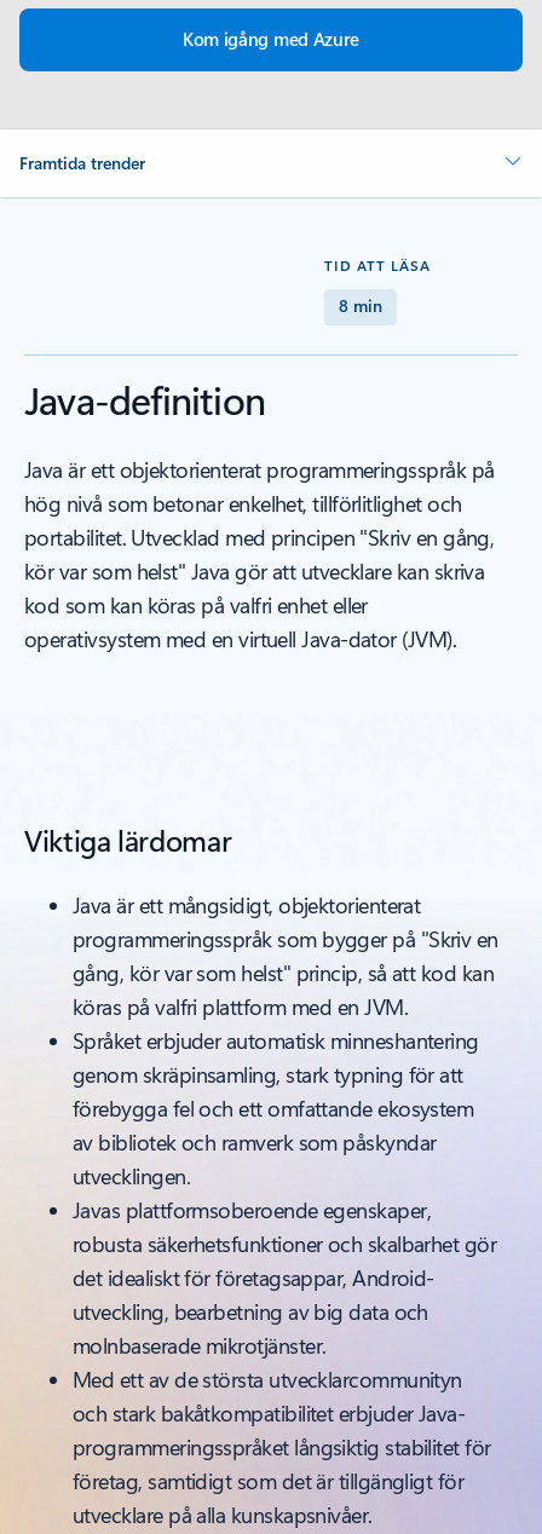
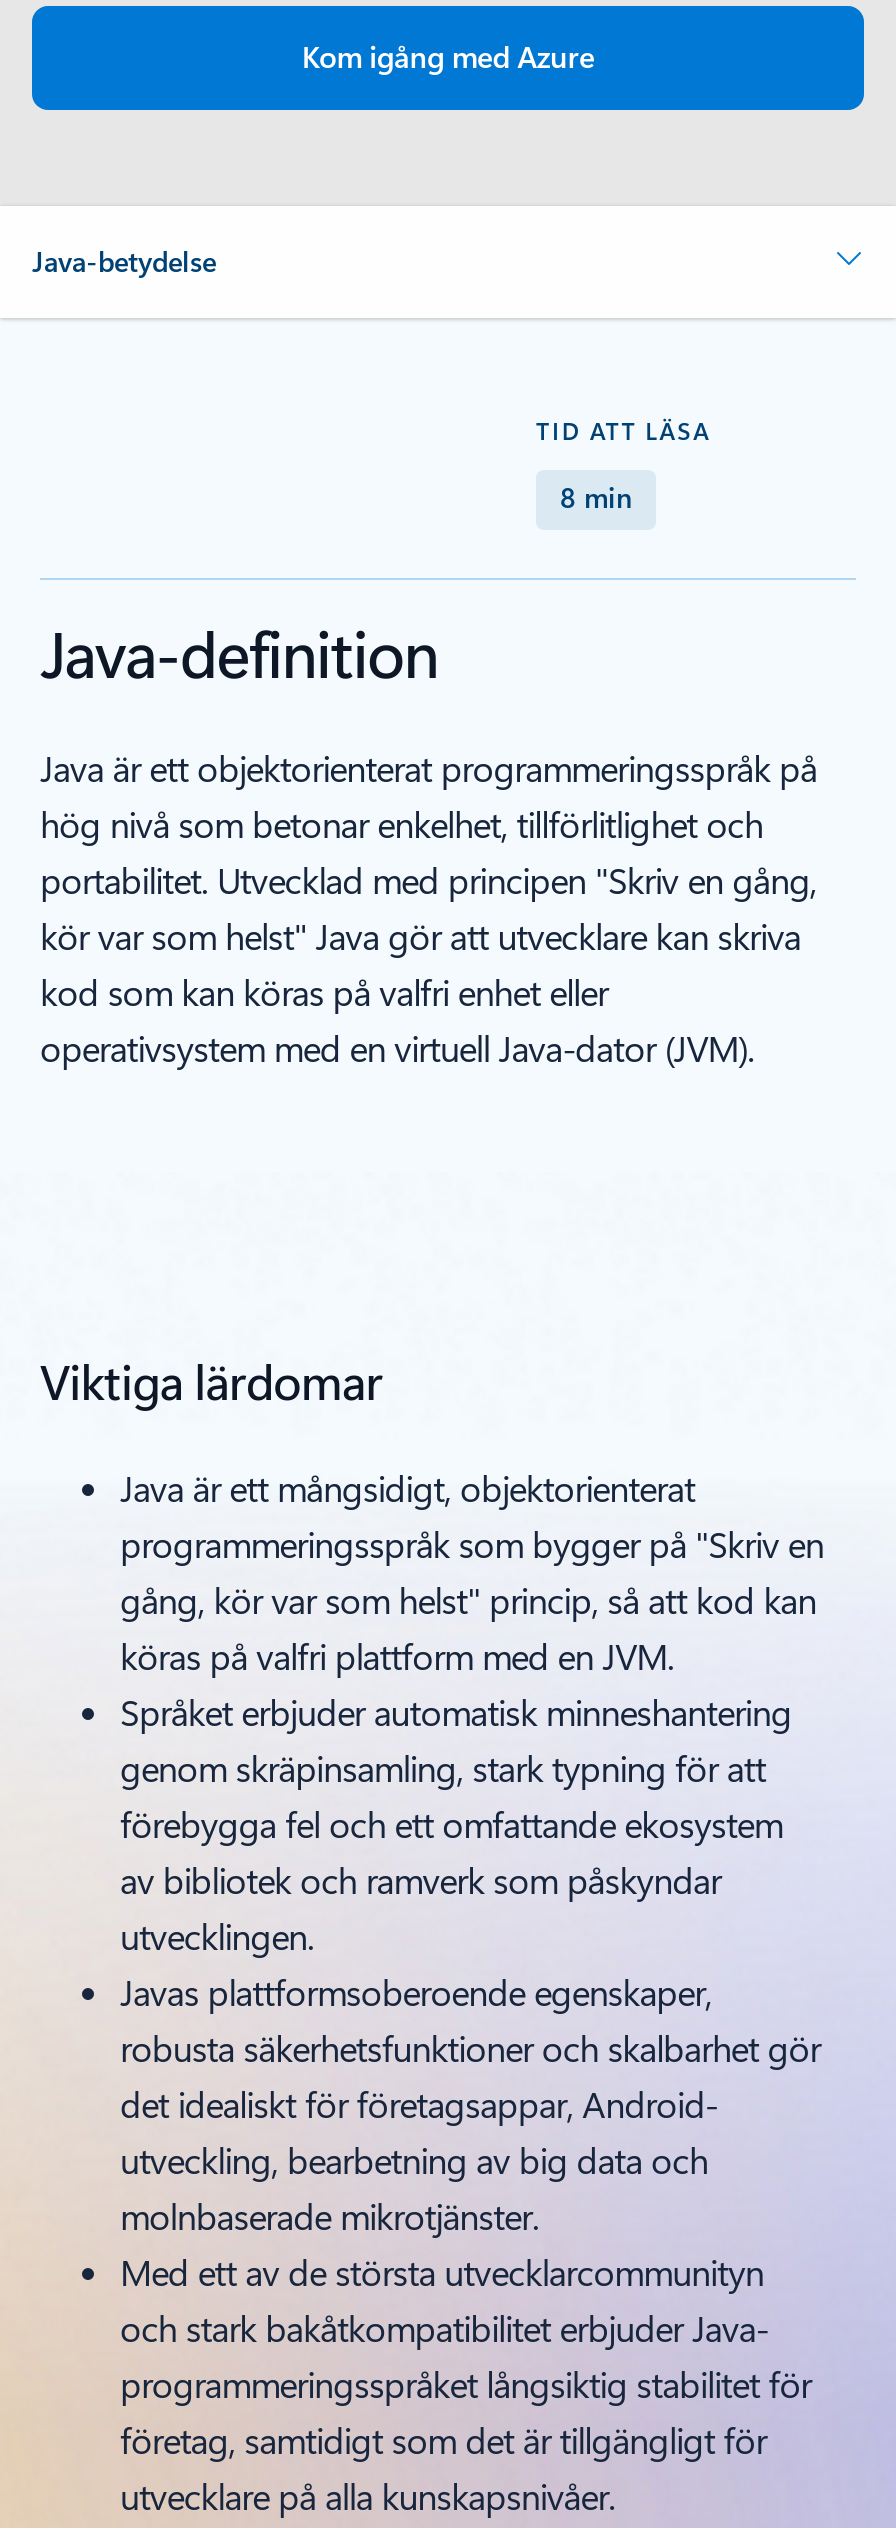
[19,152,145,175] Framtida trender -> [32,243,216,281] Java-betydelse

